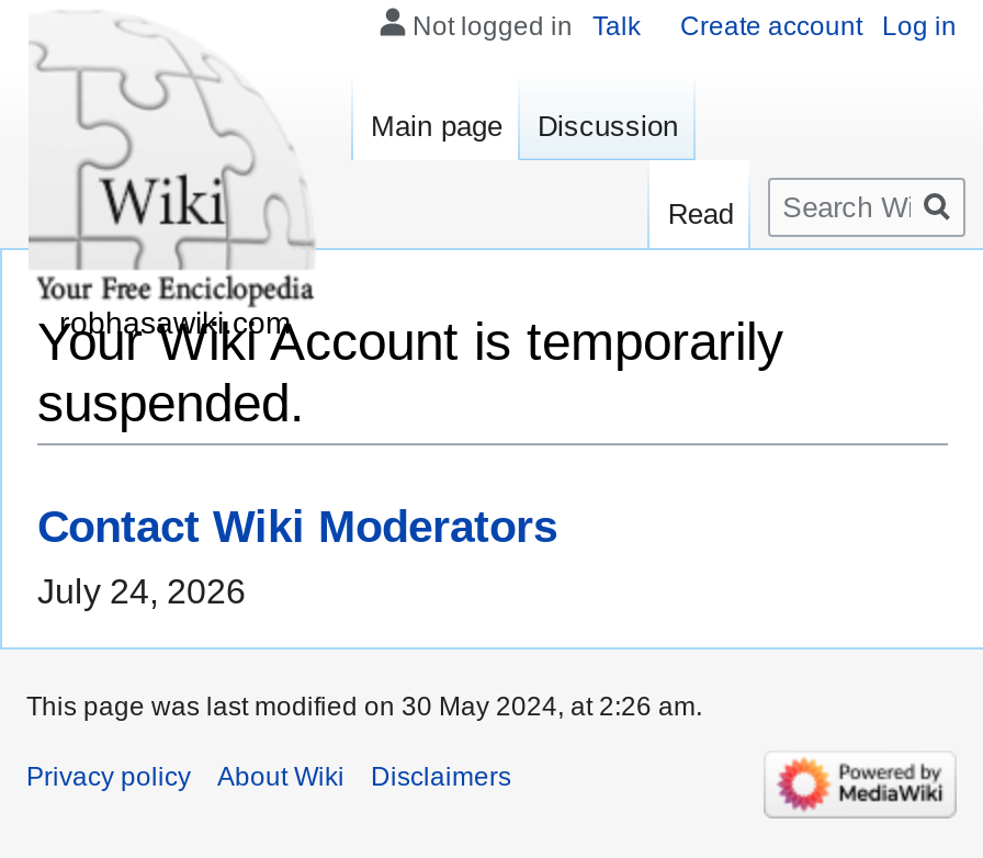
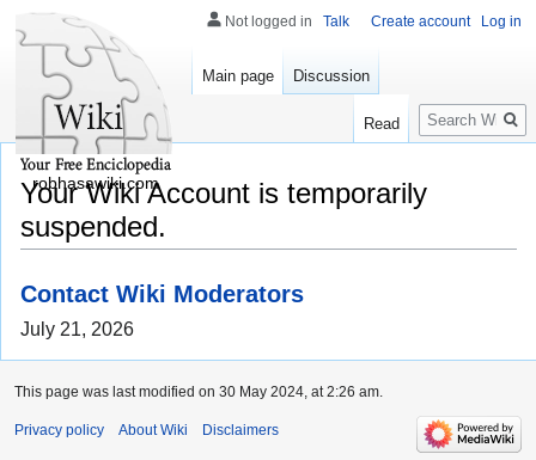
[37,573,246,611] July 24, 2026 -> [20,319,134,340] July 21, 2026

